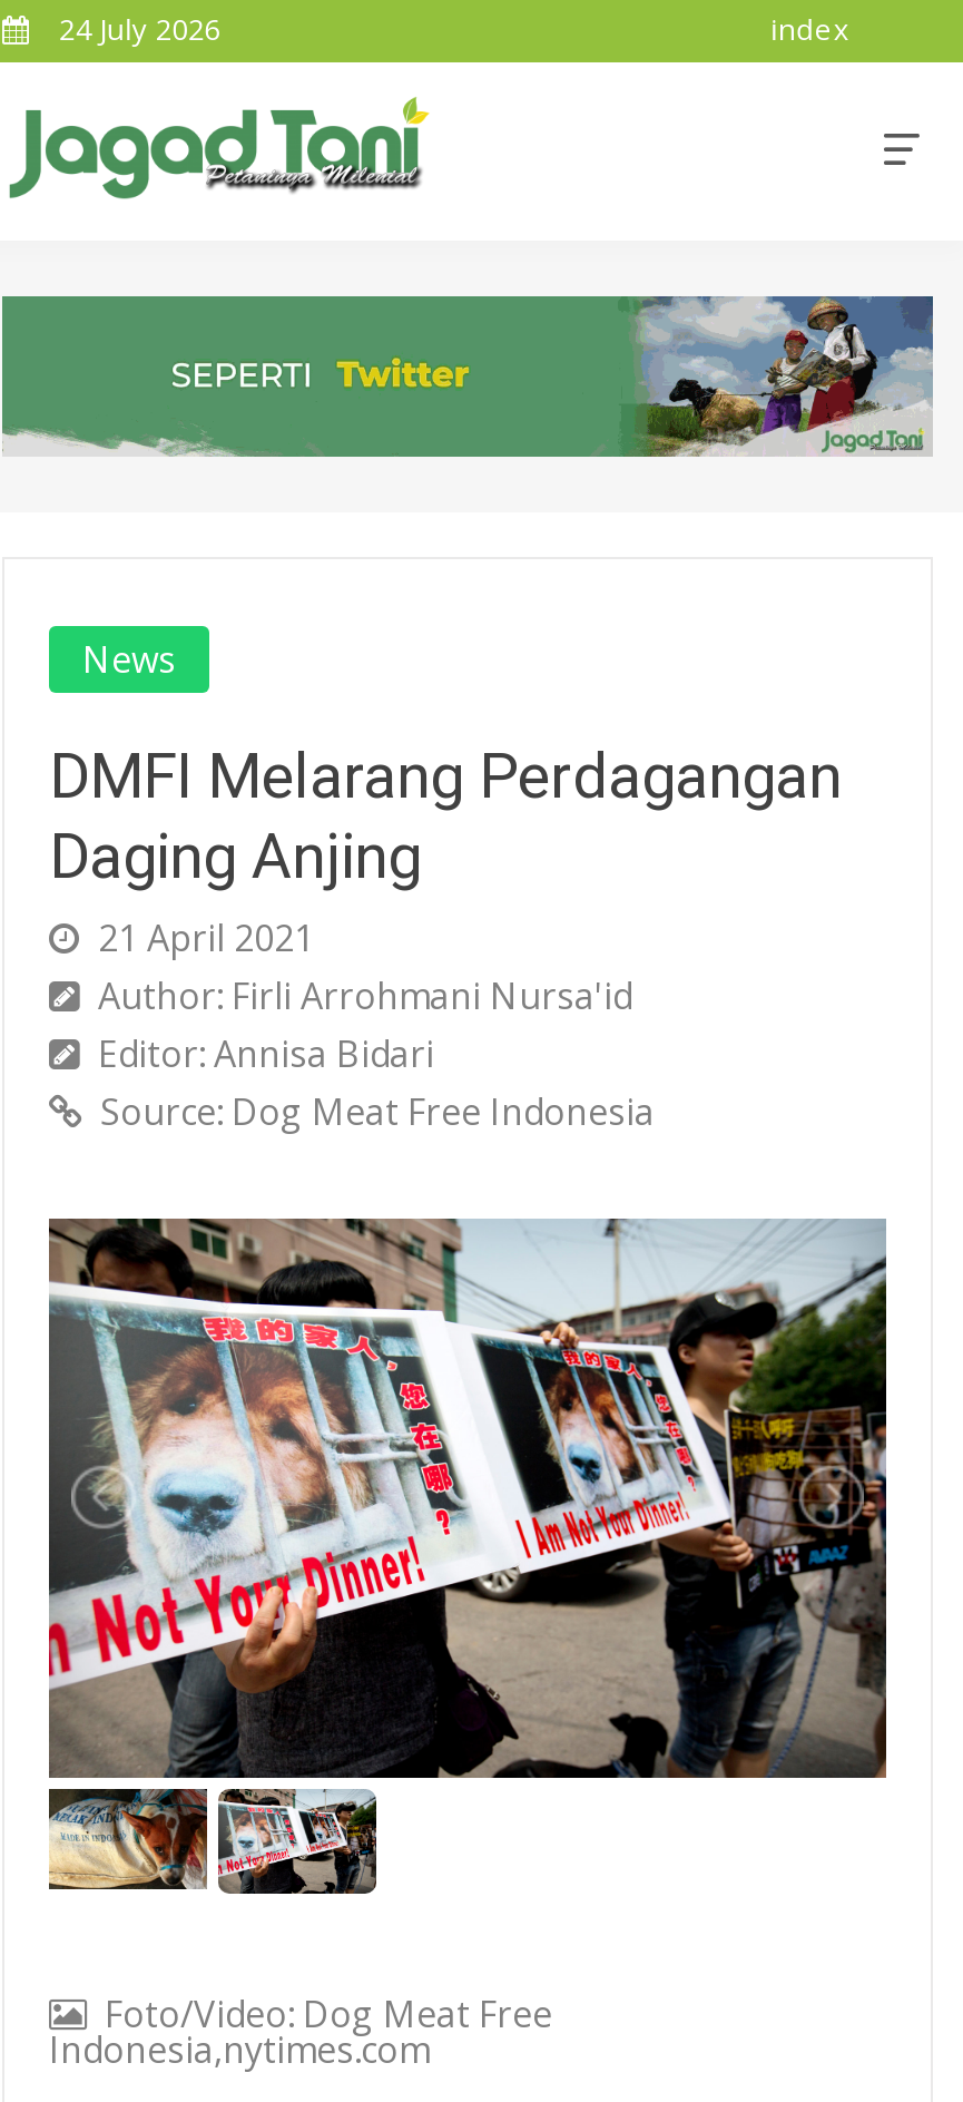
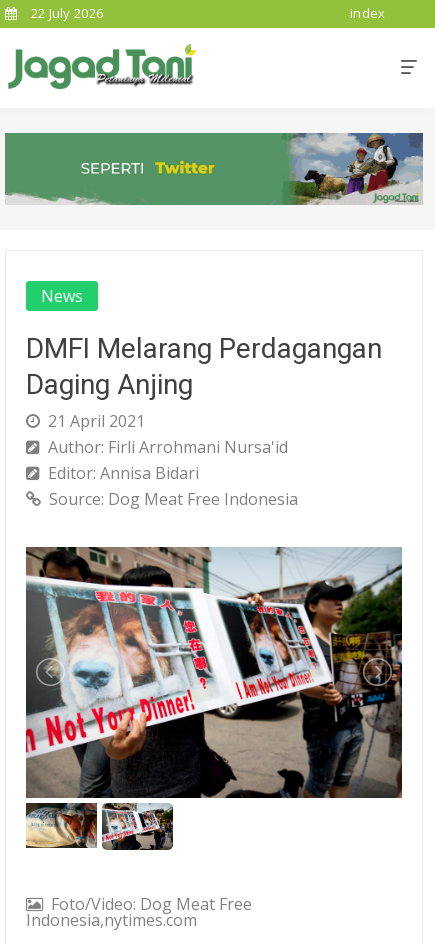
[52,8,221,48] 24 July 2026 -> [27,3,103,21] 22 July 2026

